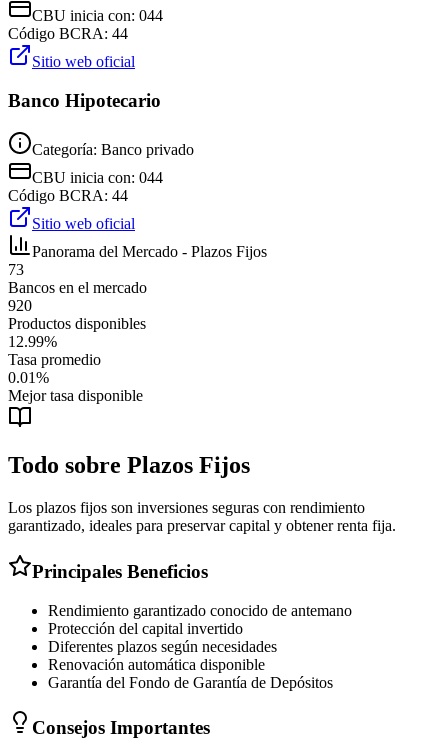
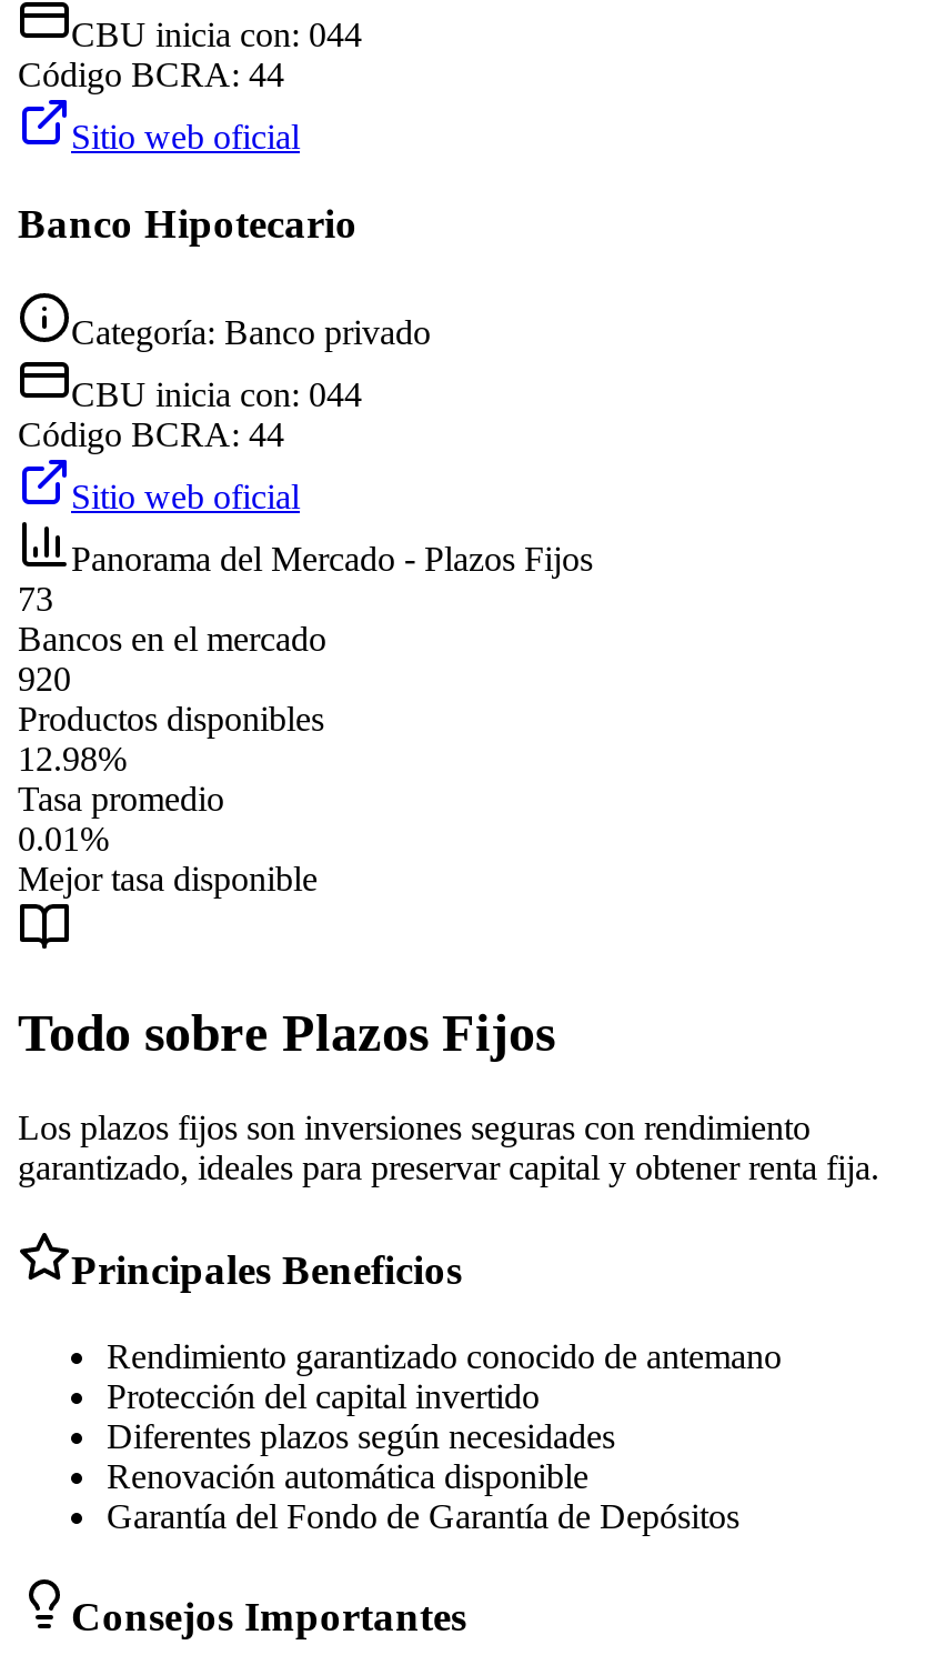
[8,332,57,349] 12.99% -> [18,739,127,776] 12.98%

